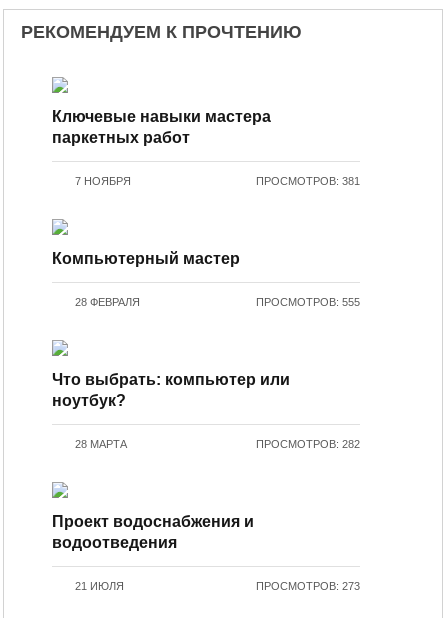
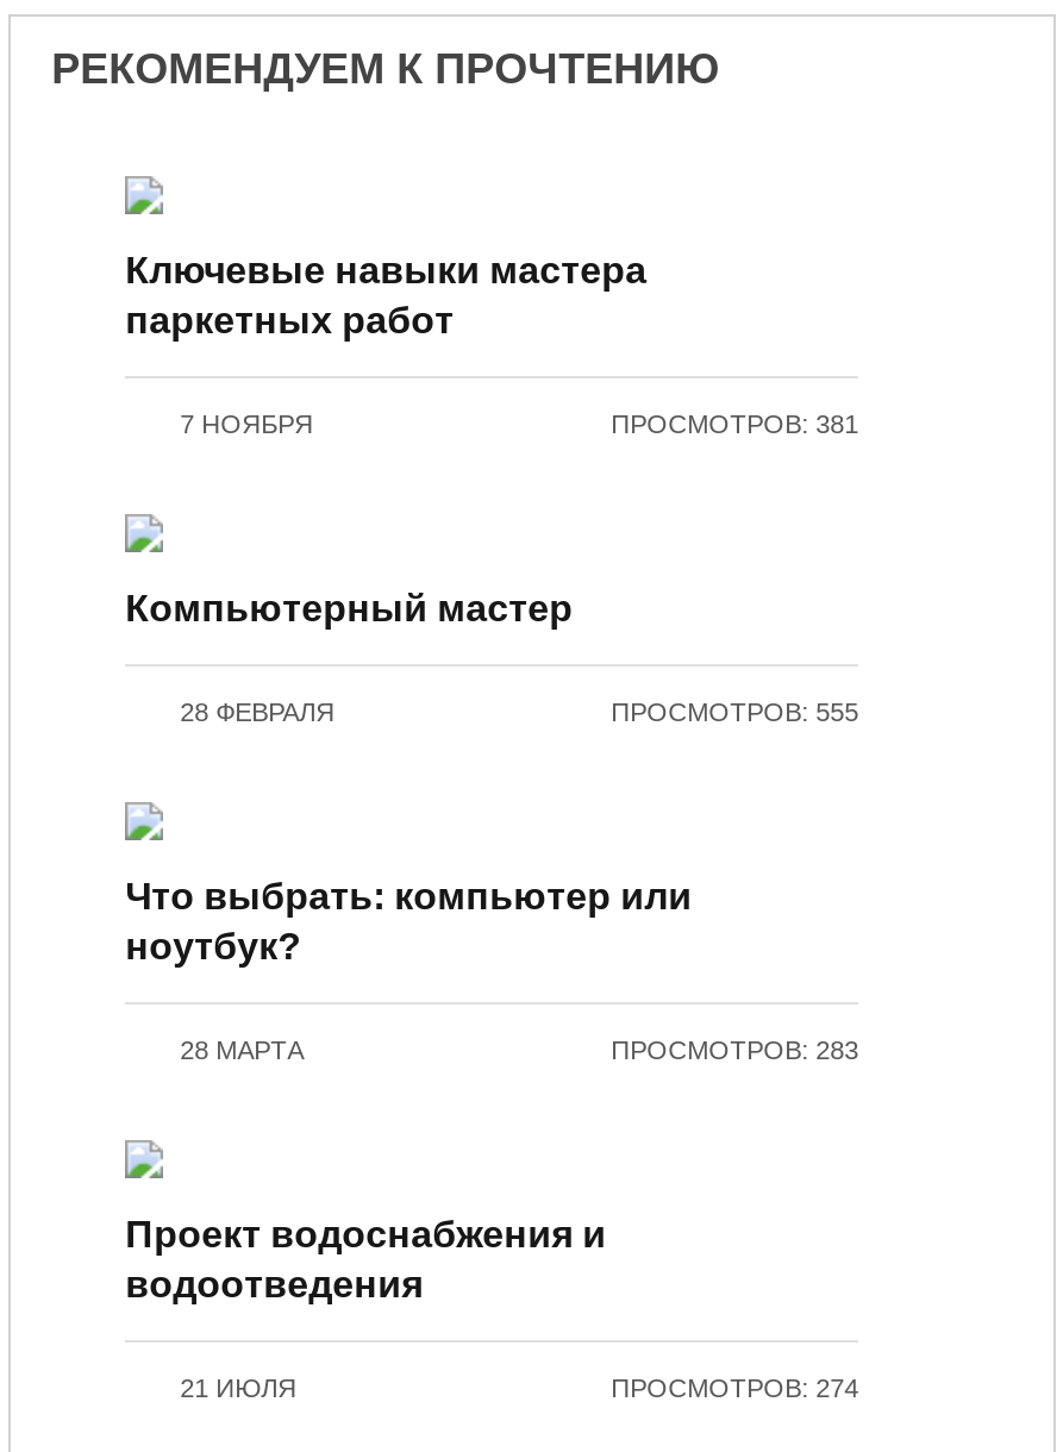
[256,438,360,450] ПРОСМОТРОВ: 282 -> [611,1035,858,1063] ПРОСМОТРОВ: 283
[256,580,360,592] ПРОСМОТРОВ: 273 -> [611,1373,858,1401] ПРОСМОТРОВ: 274

